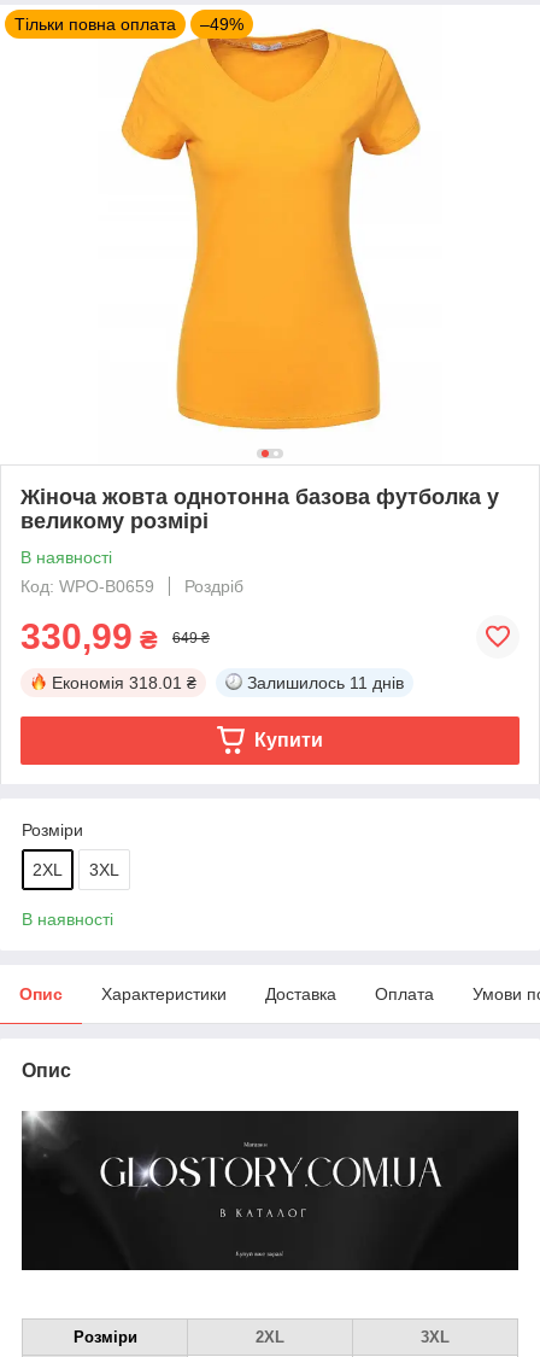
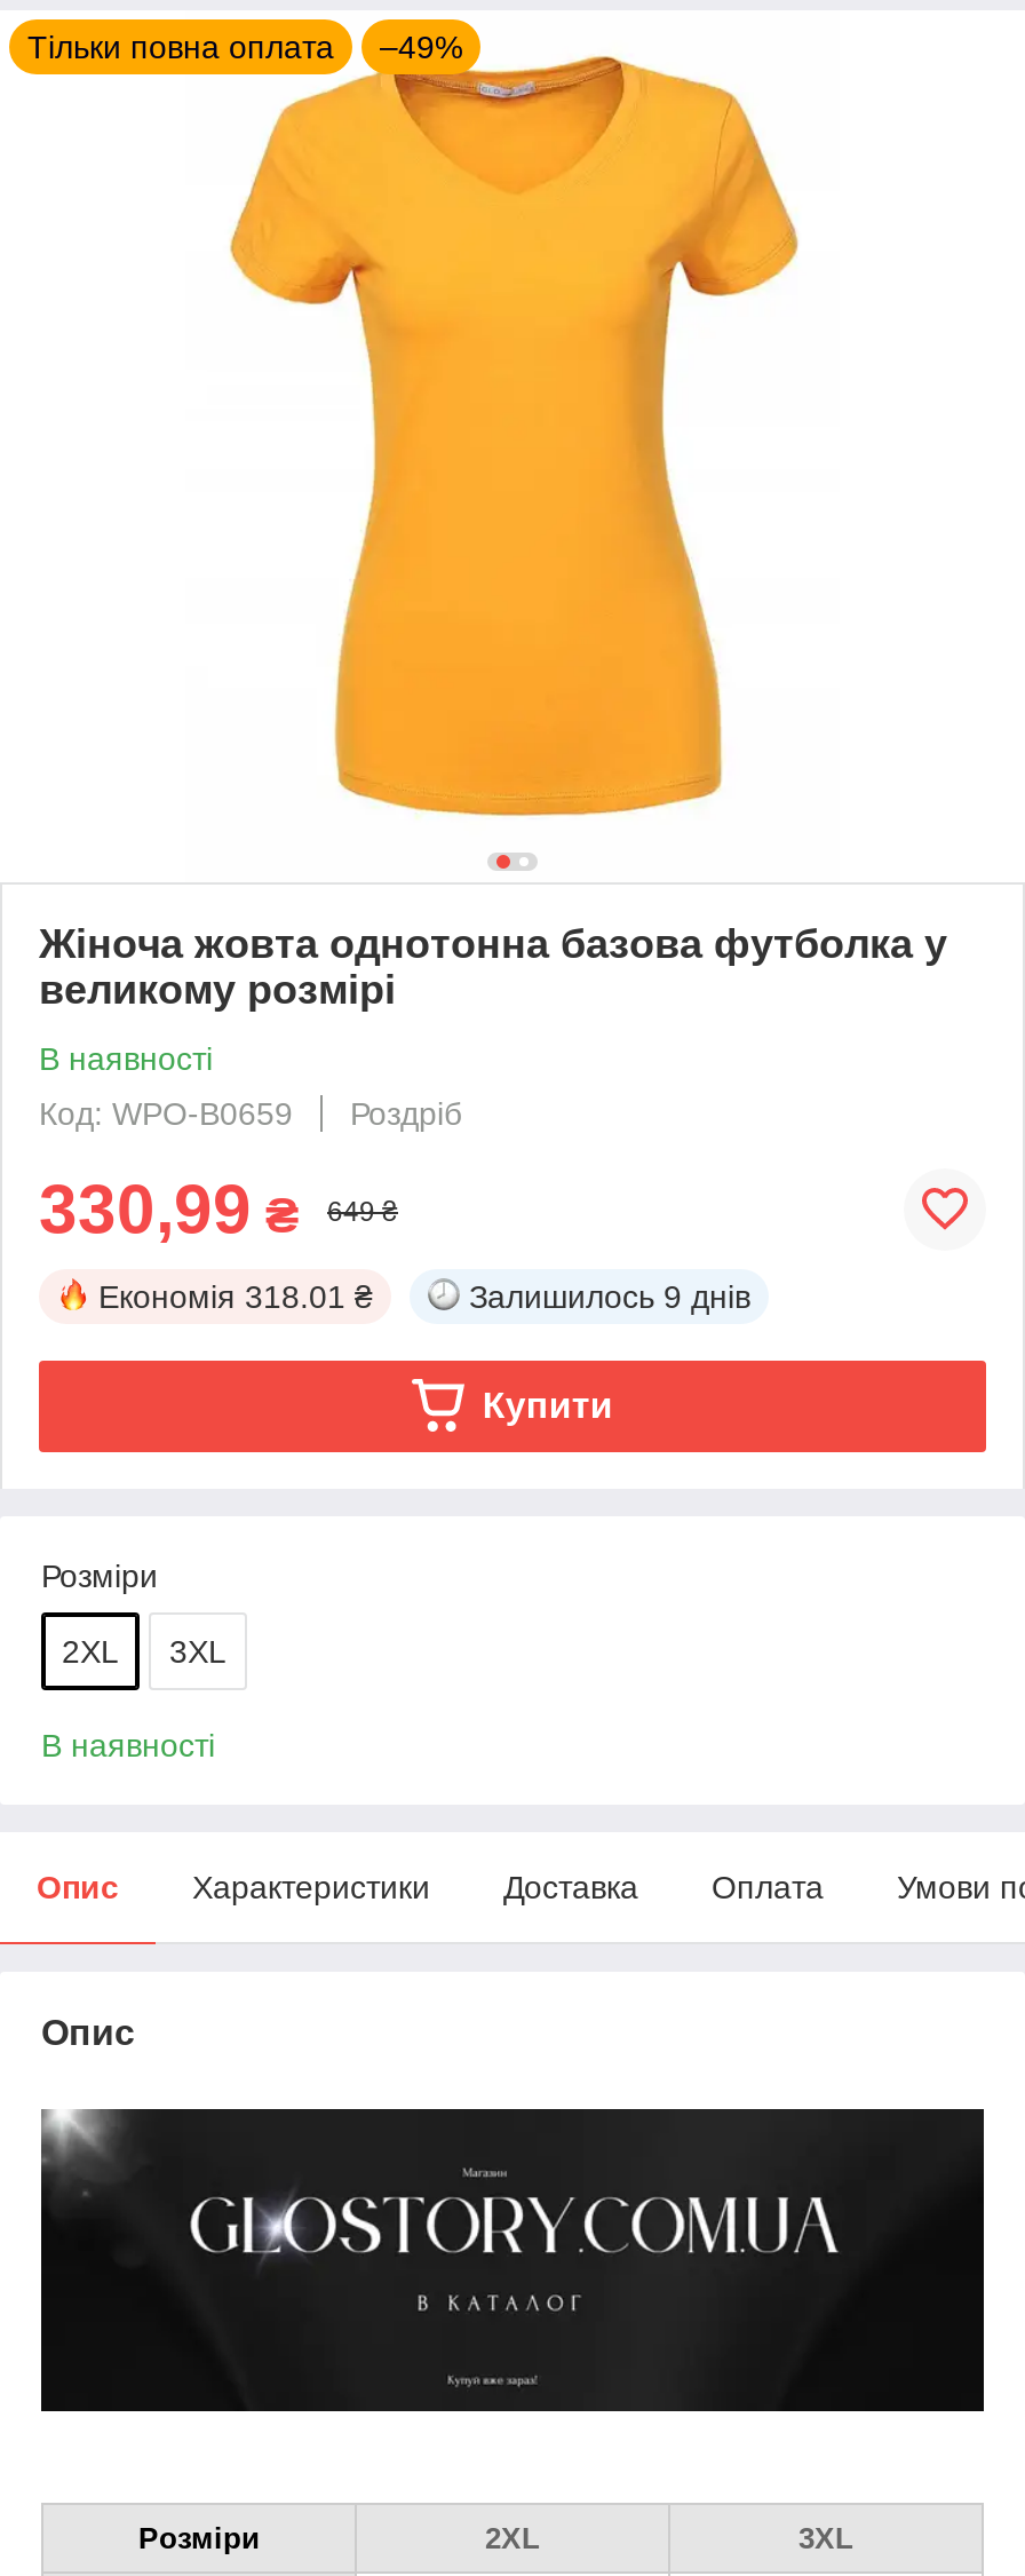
[247,673,404,692] Залишилось 11 днів -> [469,1278,750,1314] Залишилось 9 днів

